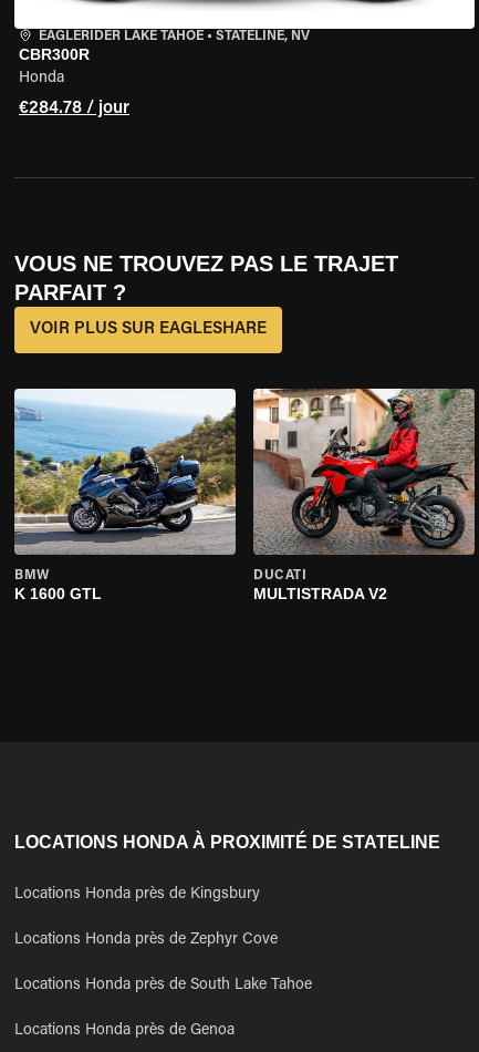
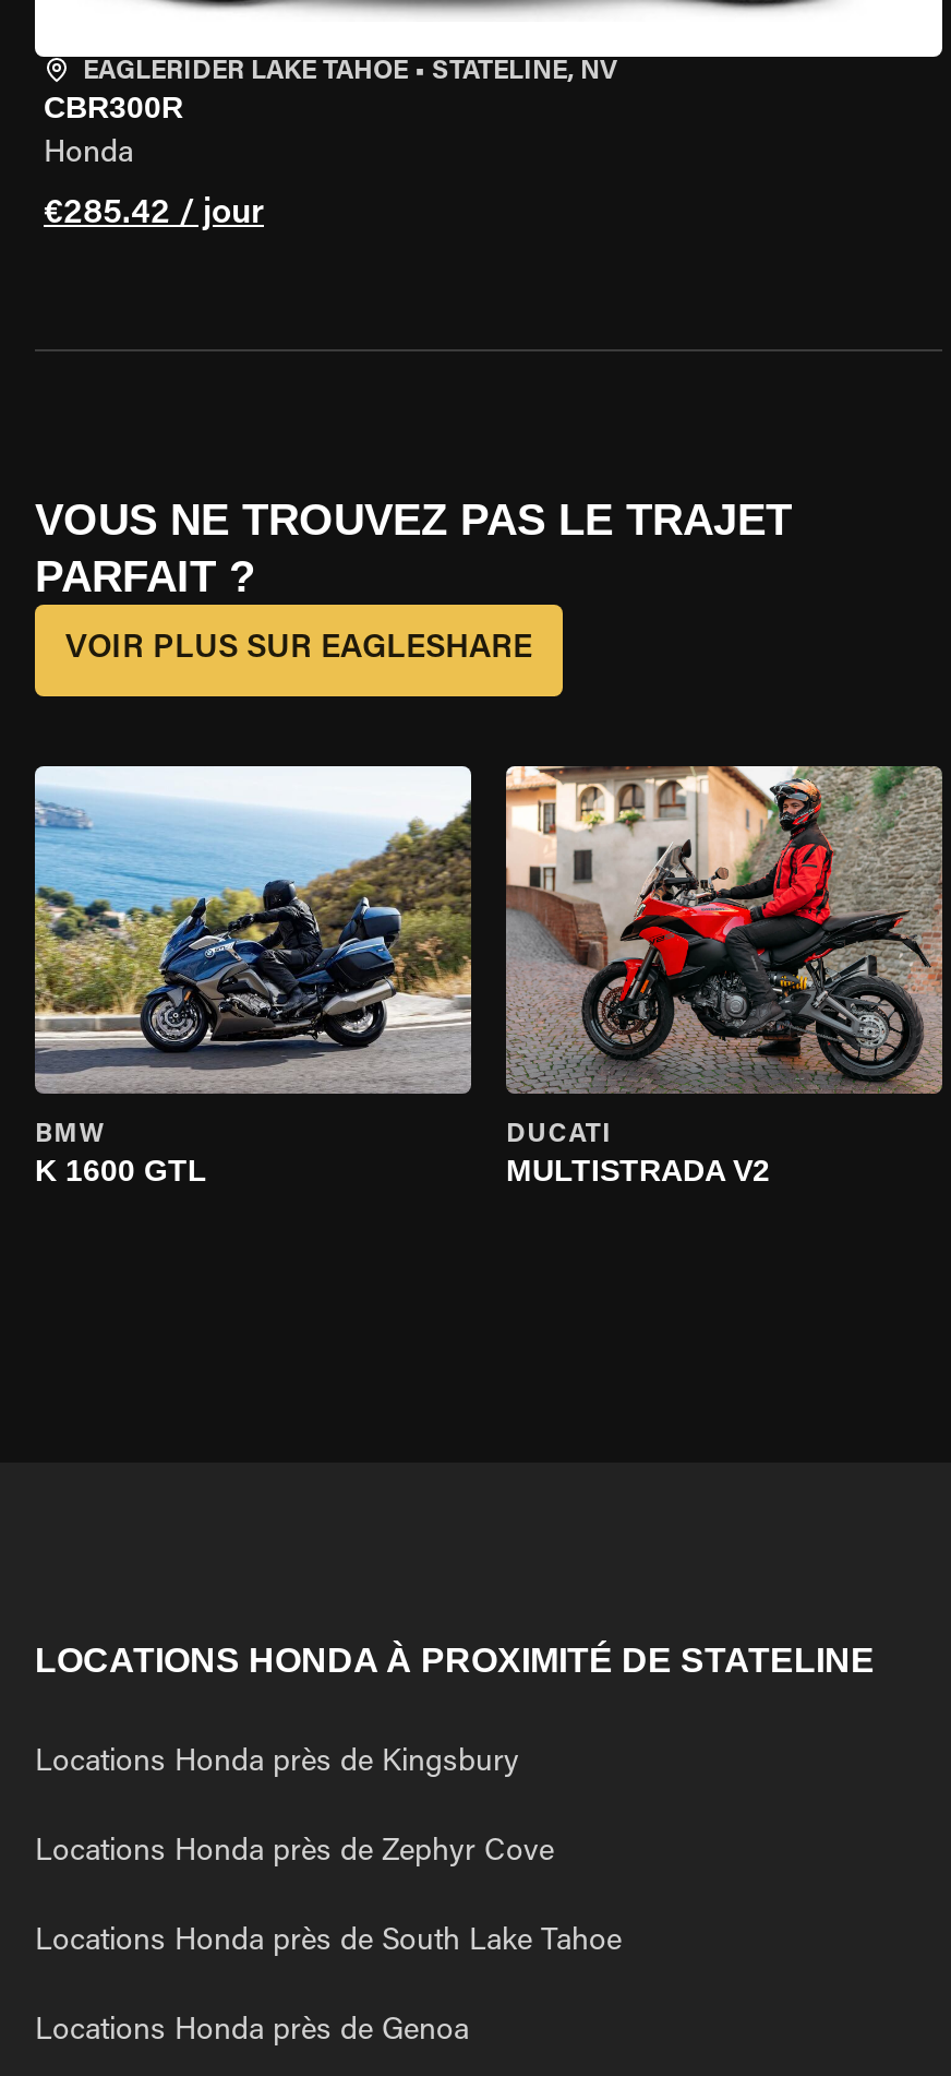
[19,100,129,117] €284.78 / jour -> [44,196,264,231] €285.42 / jour

